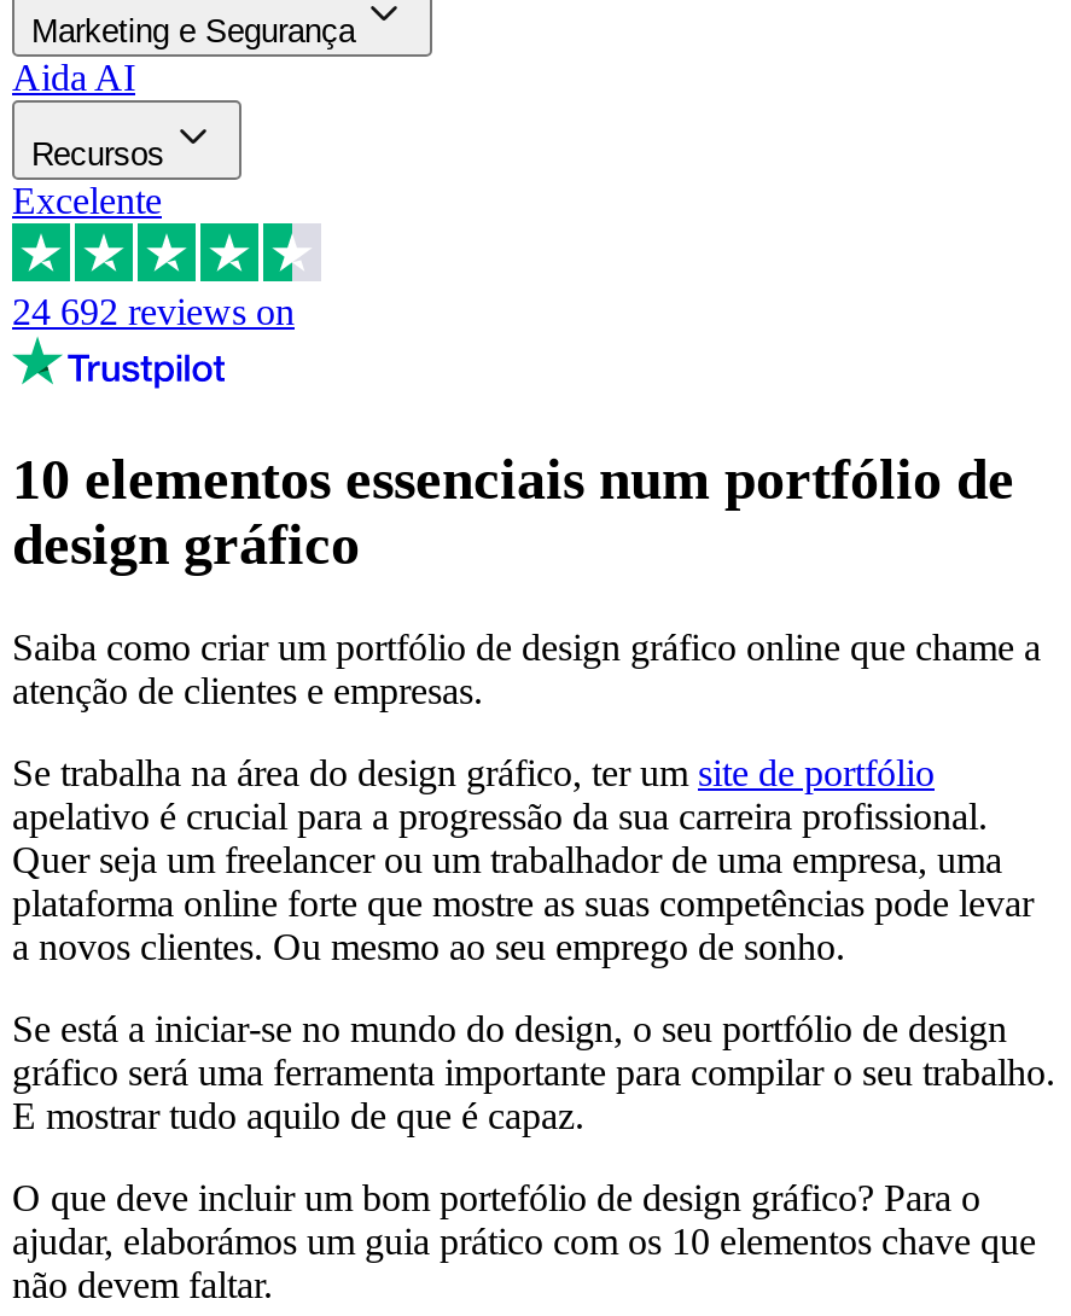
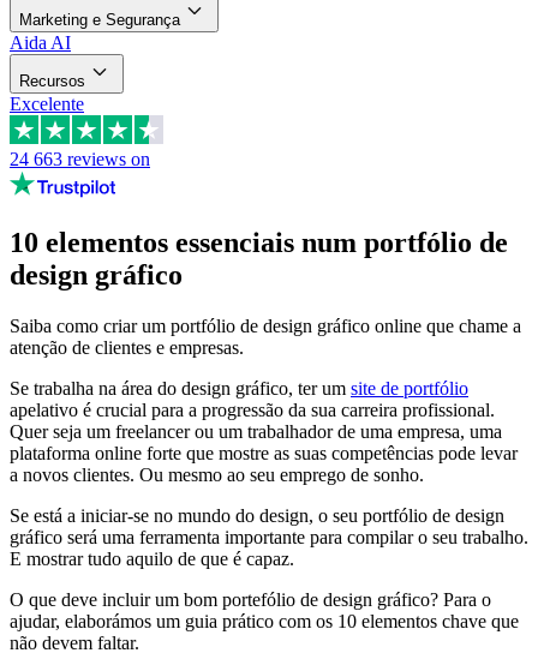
[12,291,295,332] 24 692 reviews on -> [10,149,150,169] 24 663 reviews on

